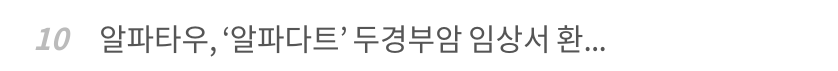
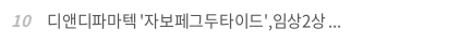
[99,17,606,61] 알파타우, ‘알파다트’ 두경부암 임상서 환... -> [47,9,341,33] 디앤디파마텍 '자보페그두타이드',임상2상 ...

